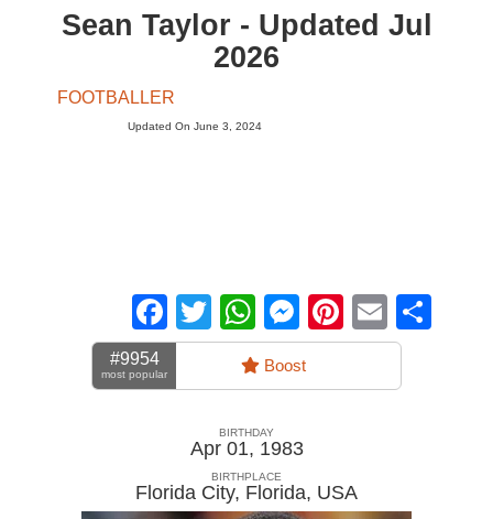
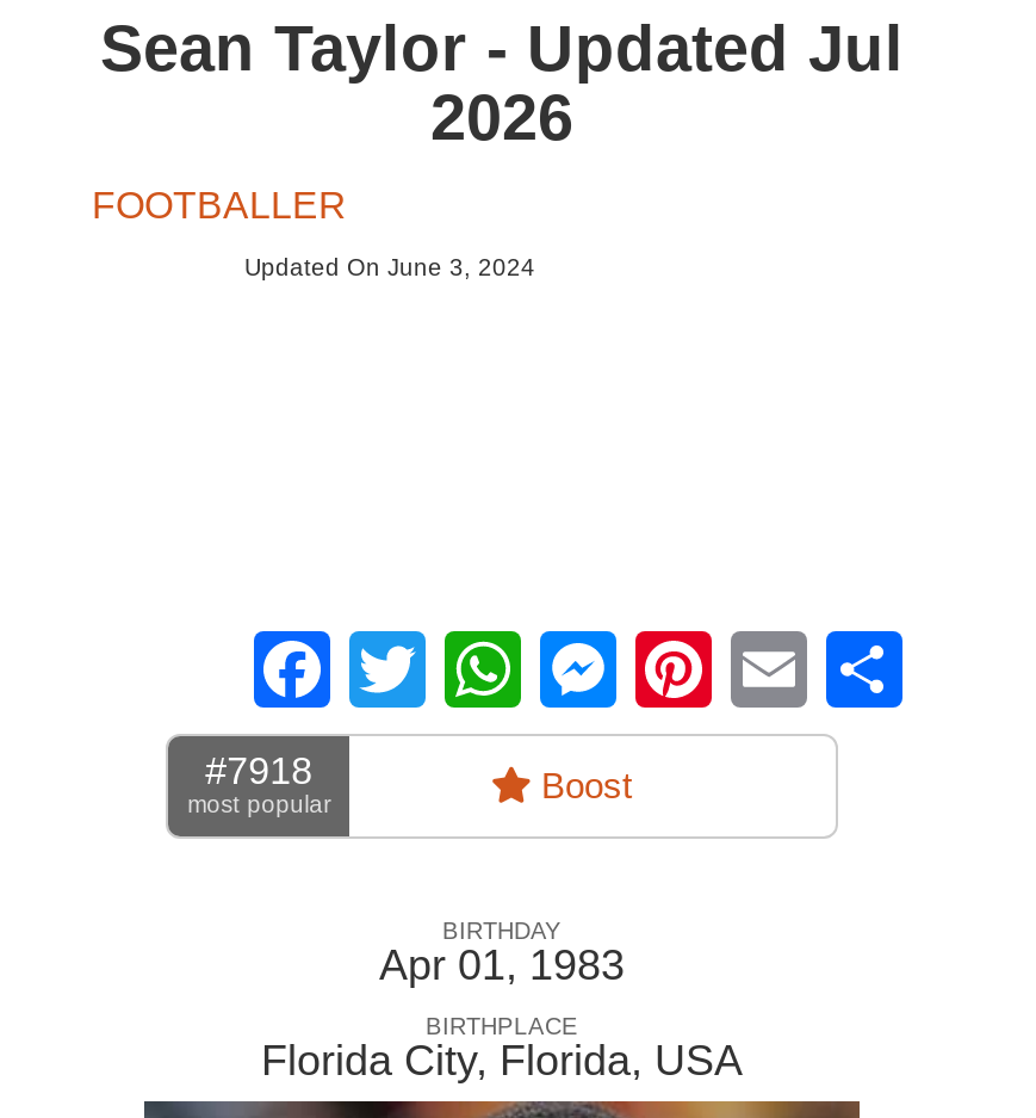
[110,349,159,368] #9954 -> [206,751,313,791] #7918

